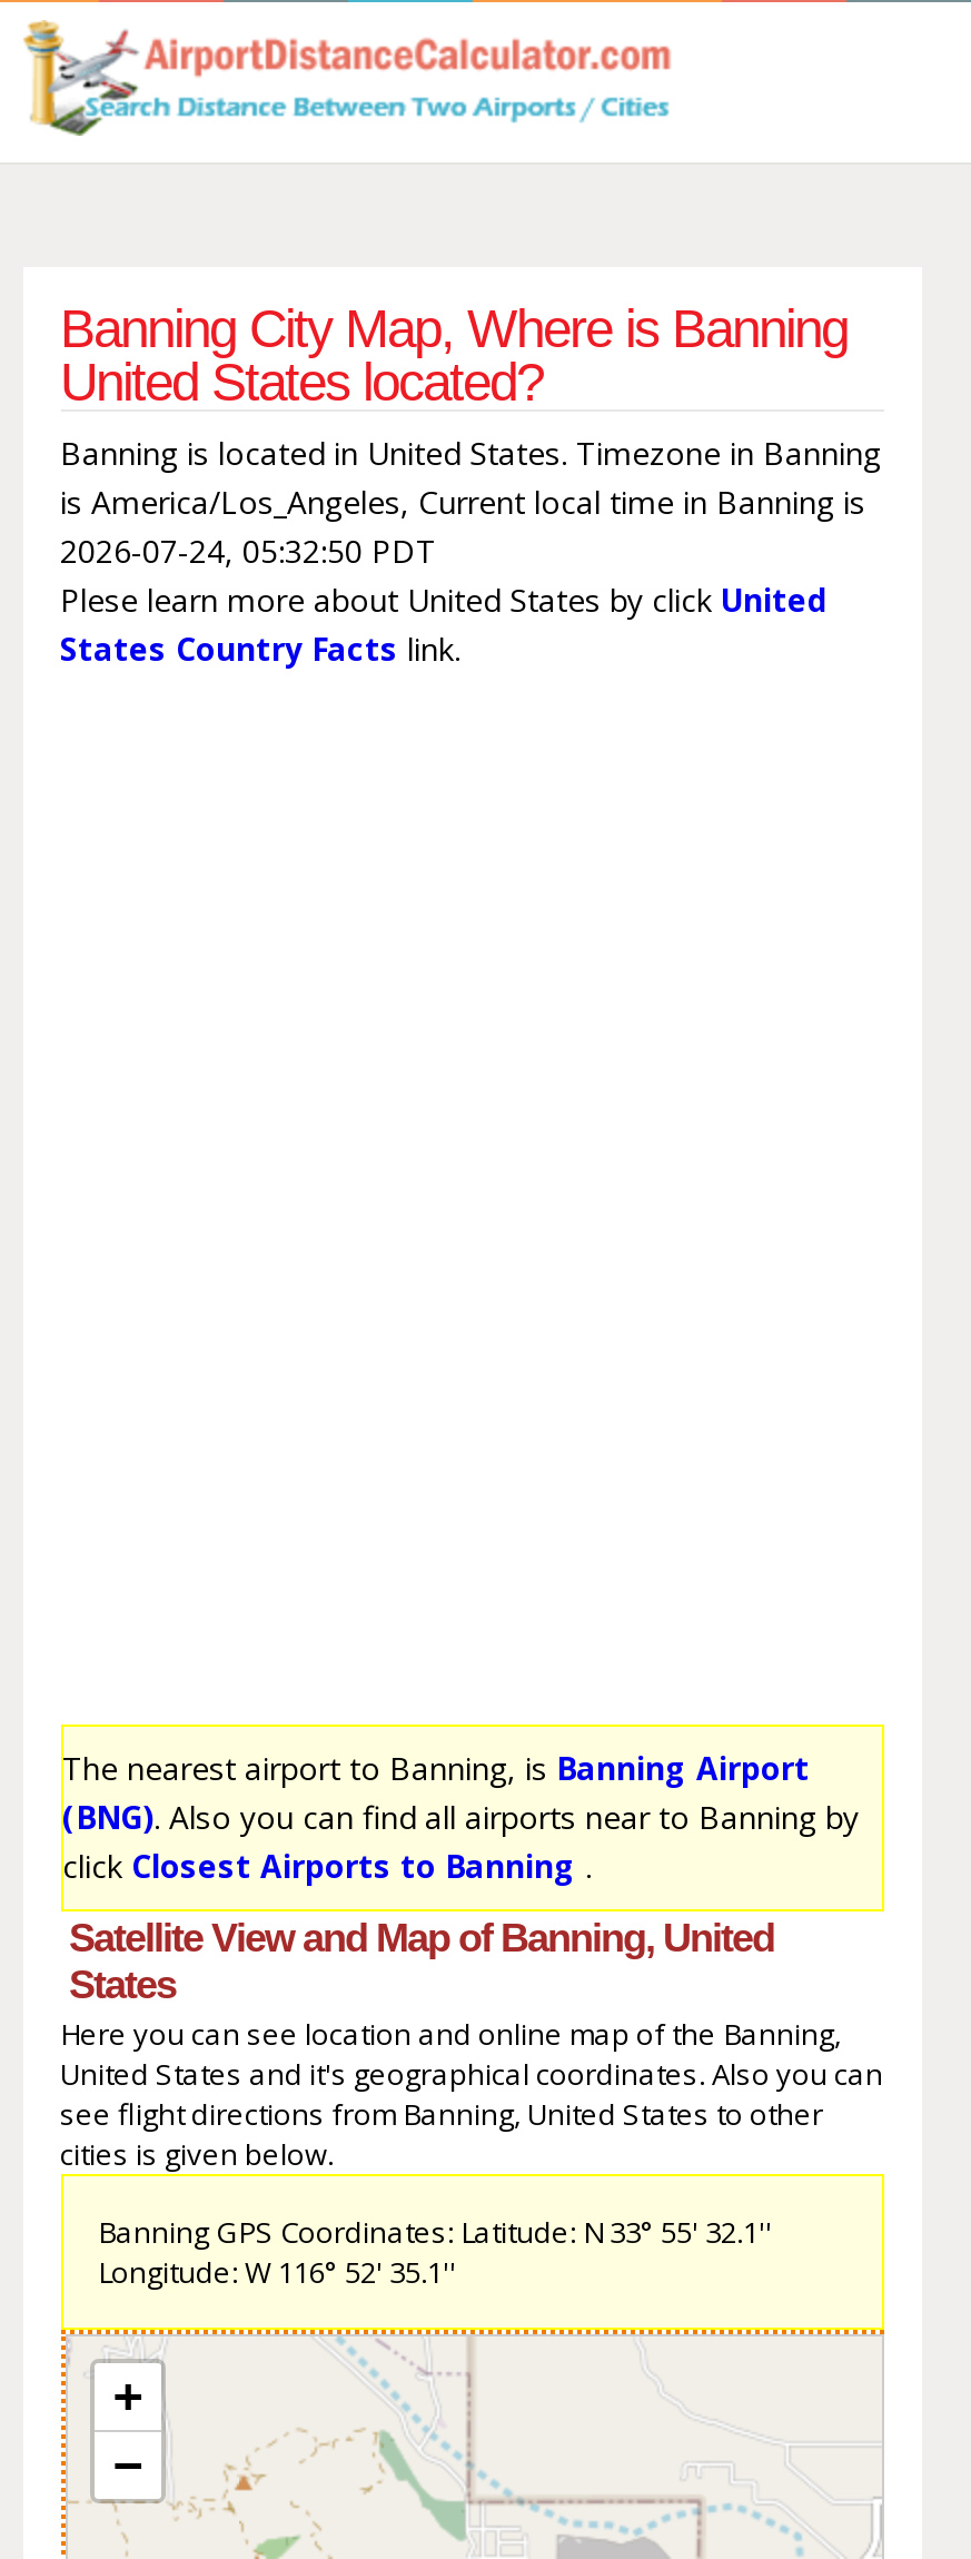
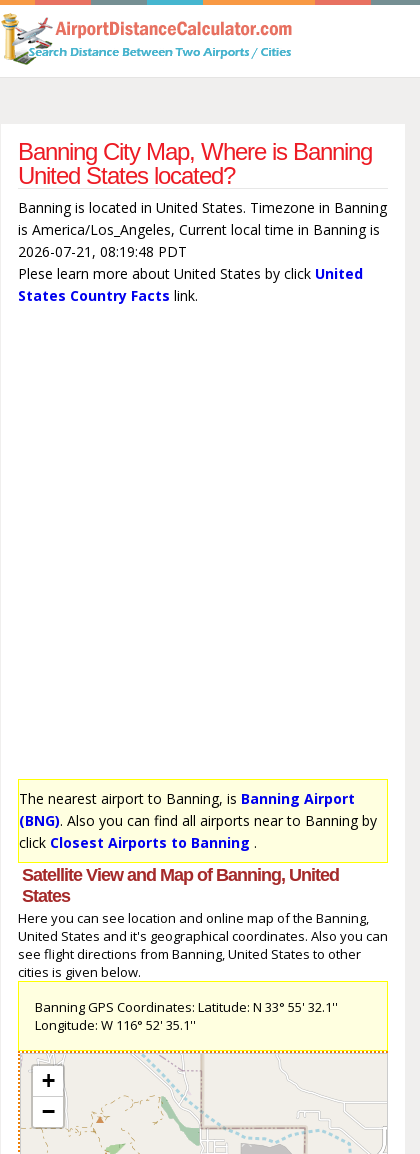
[60,529,436,571] 2026-07-24, 05:32:50 PDT -> [17,242,186,261] 2026-07-21, 08:19:48 PDT

